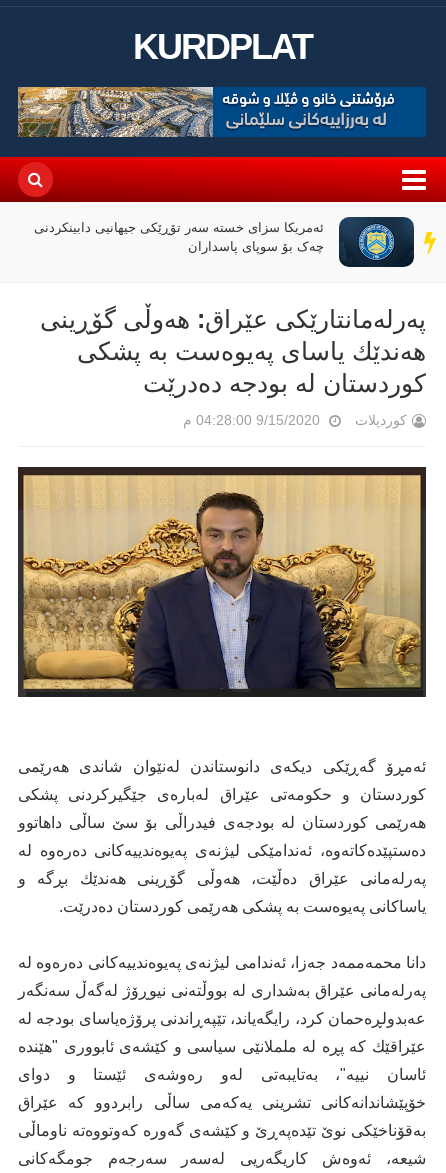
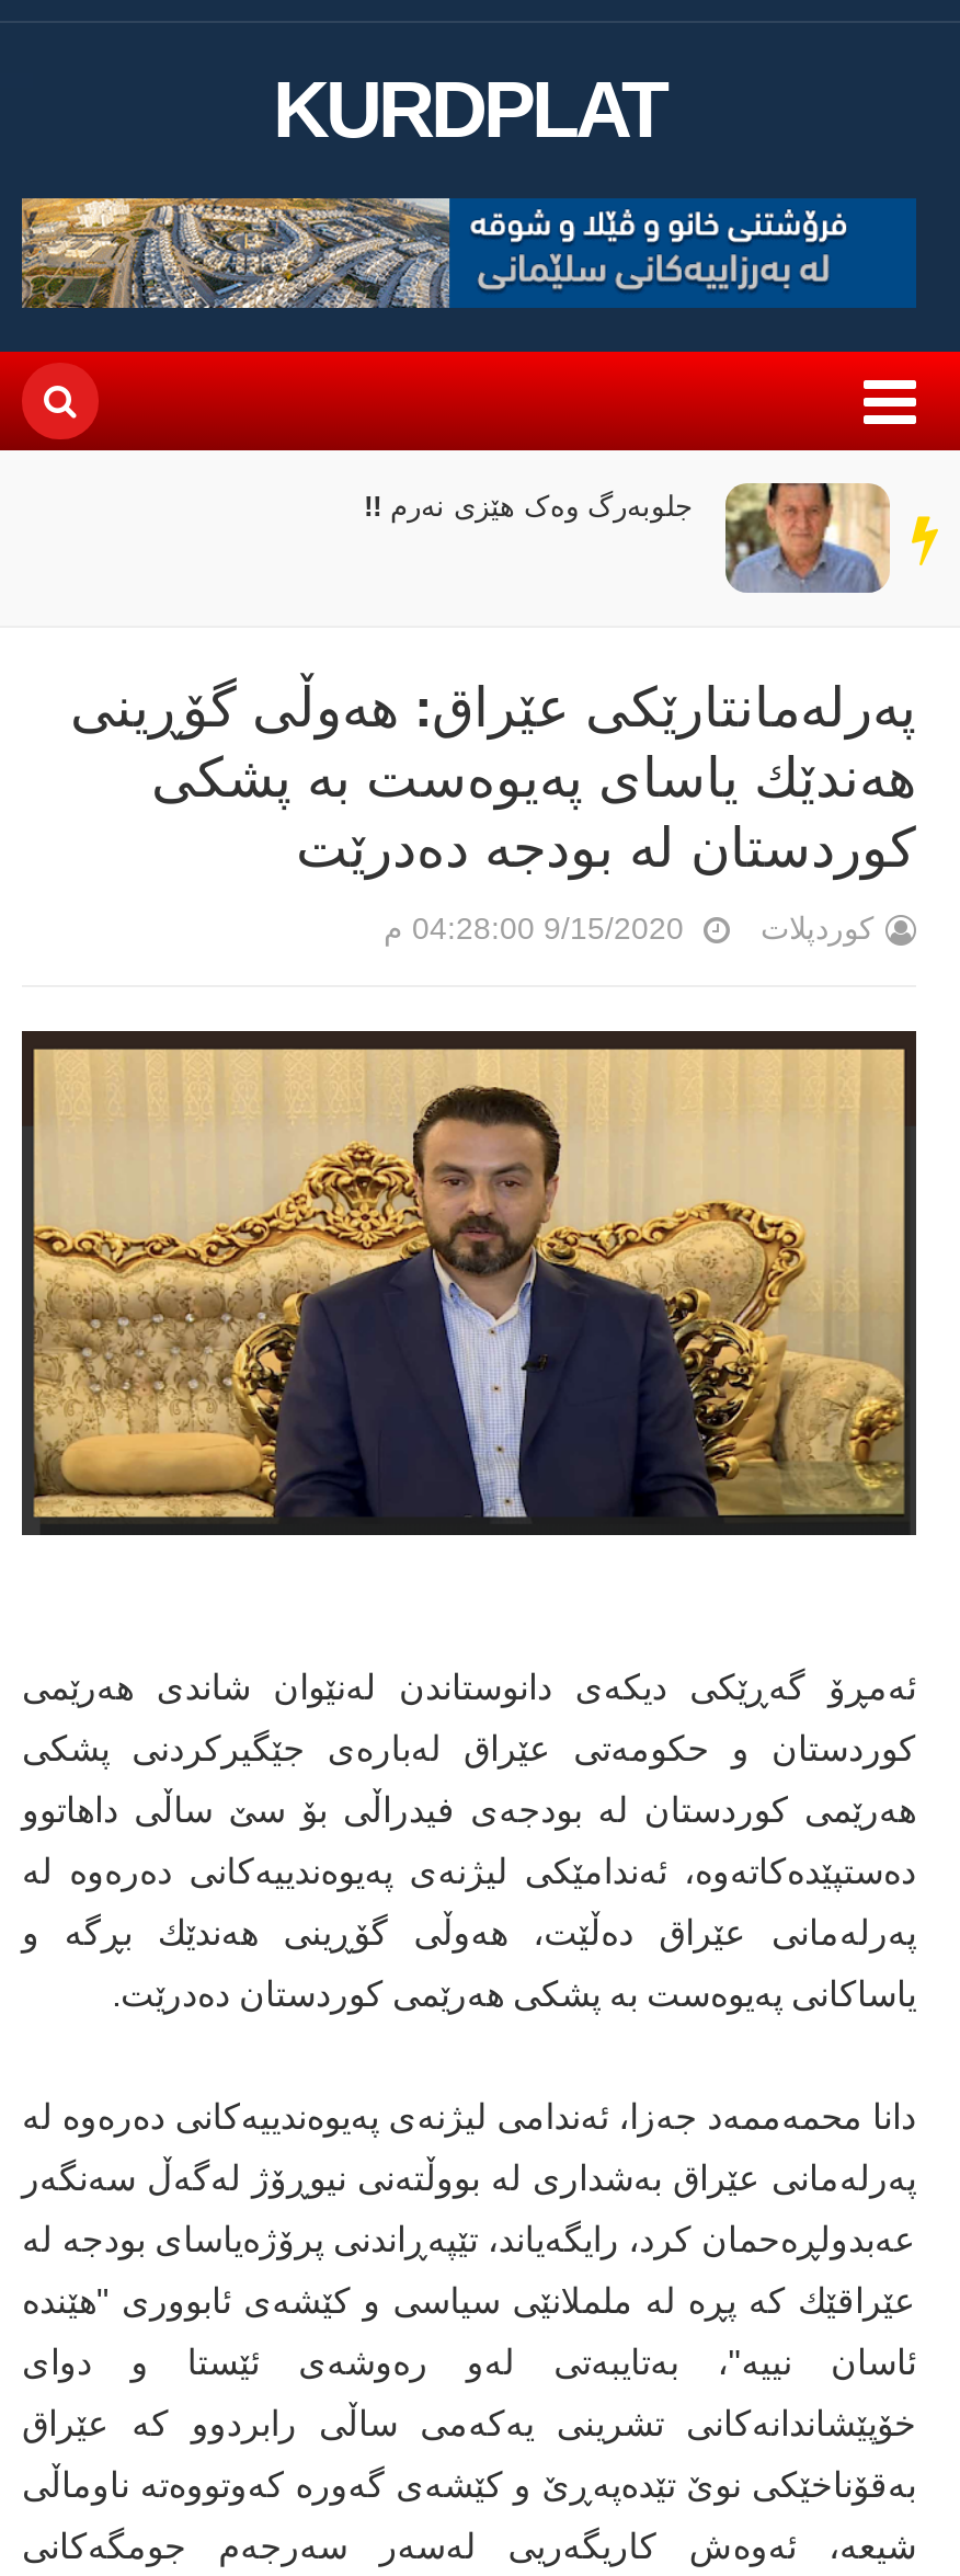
[34,216,415,267] [image] | ئەمریکا سزای خستە سەر تۆڕێکی جیهانیی دابینکردنی | چەک بۆ سوپای پاسداران -> [364,481,890,591] [image] | جلوبەرگ وەک هێزی نەرم !!

